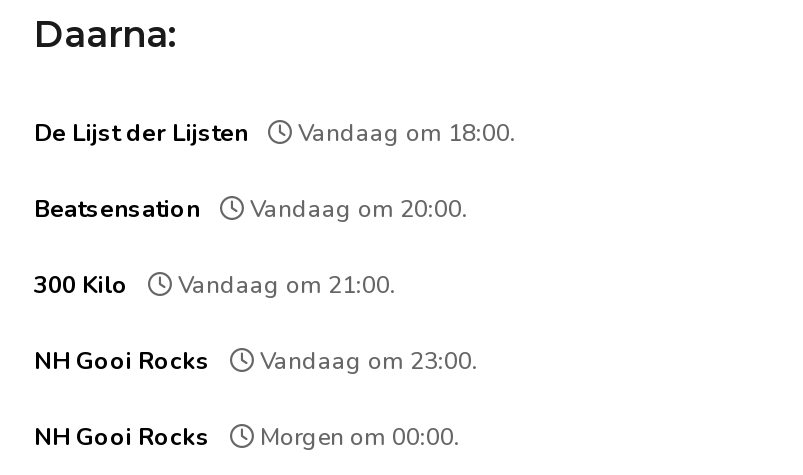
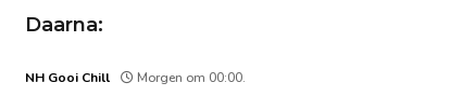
[34,117,516,453] De Lijst der Lijsten | Vandaag om 18:00. | Beatsensation | Vandaag om 20:00. | 300 Kilo | Vandaag om 21:00. | NH Gooi Rocks | Vandaag om 23:00. | NH Gooi Rocks -> [25,69,110,86] NH Gooi Chill

